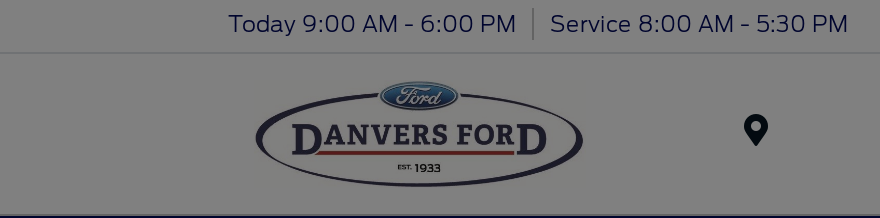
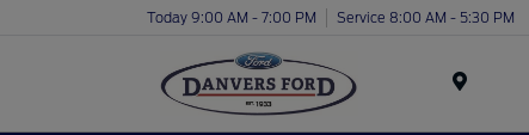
[228,9,848,37] Today 9:00 AM - 6:00 PM Service 8:00 AM - 5:30 PM -> [147,9,515,26] Today 9:00 AM - 7:00 PM Service 8:00 AM - 5:30 PM

